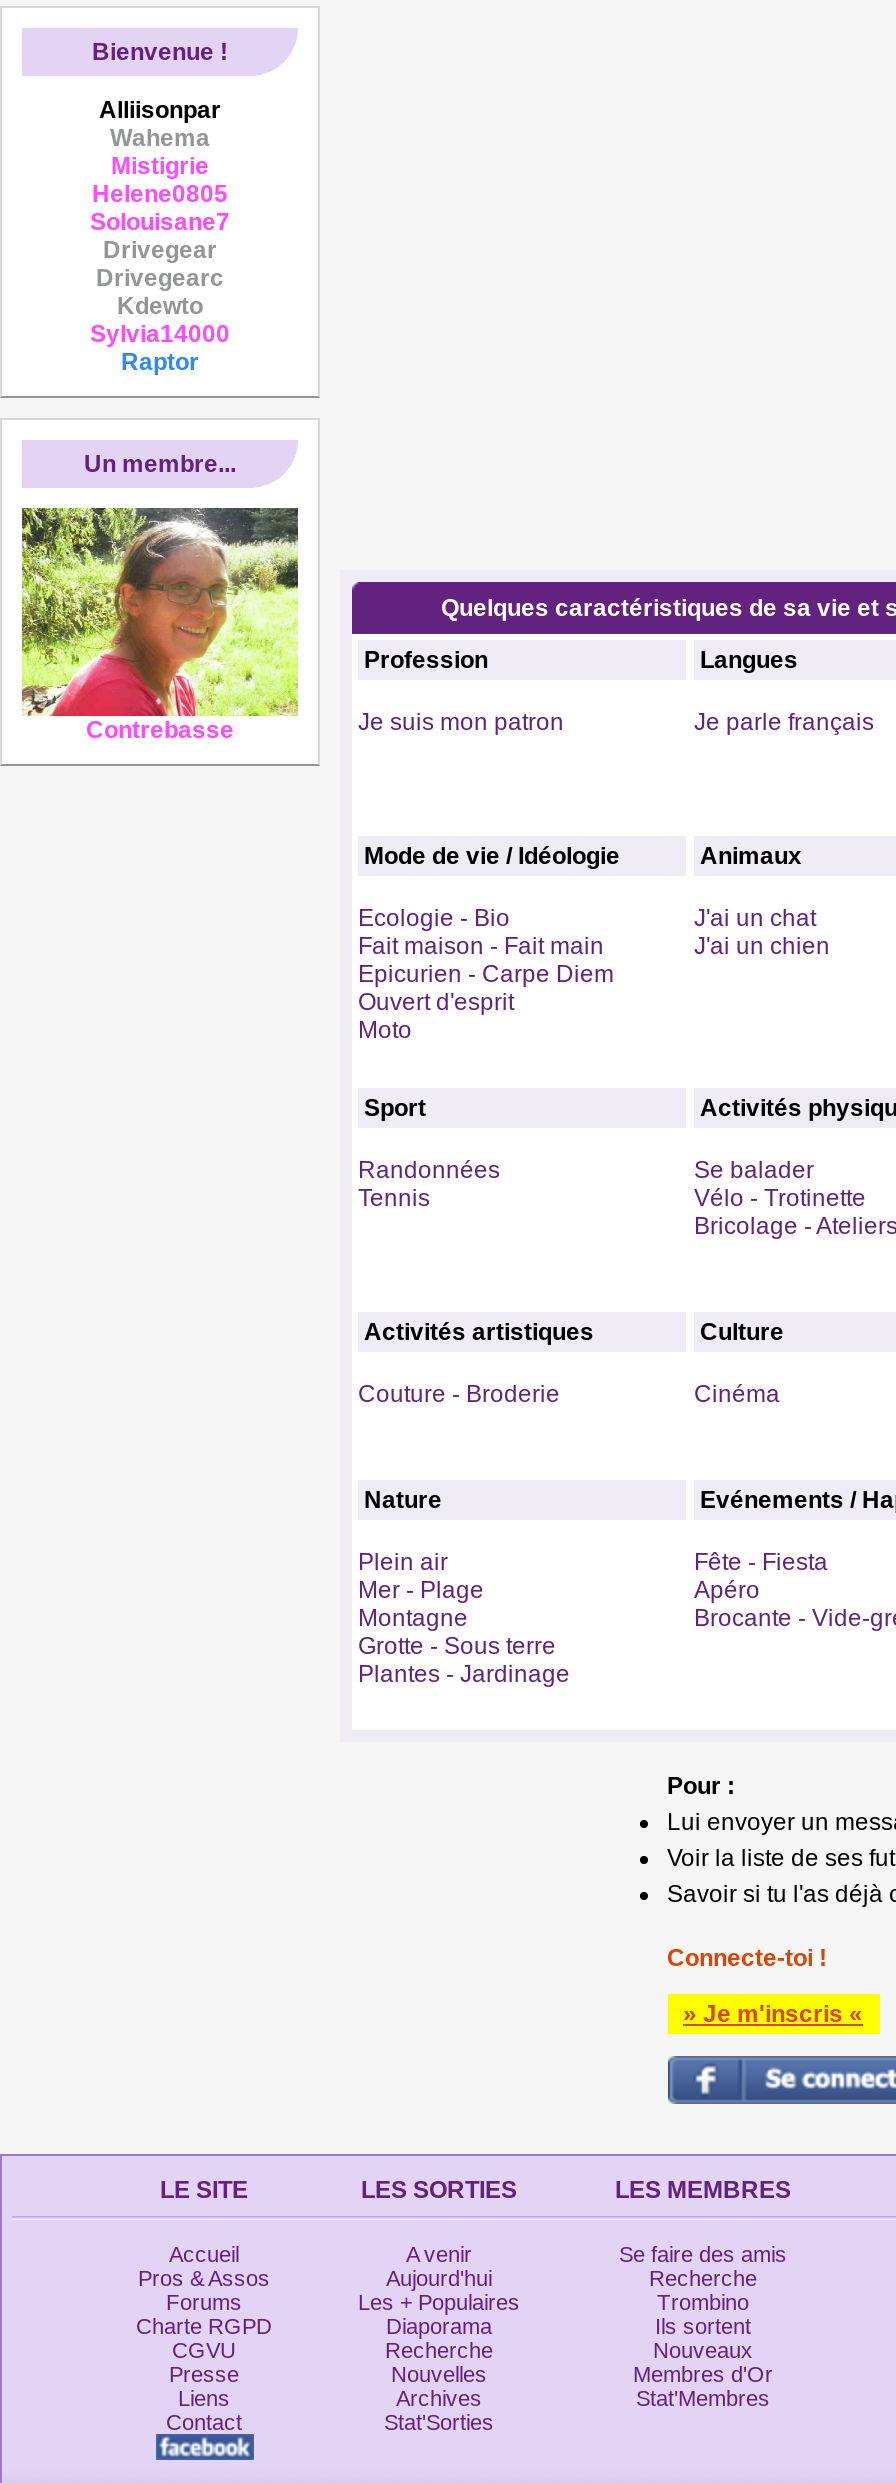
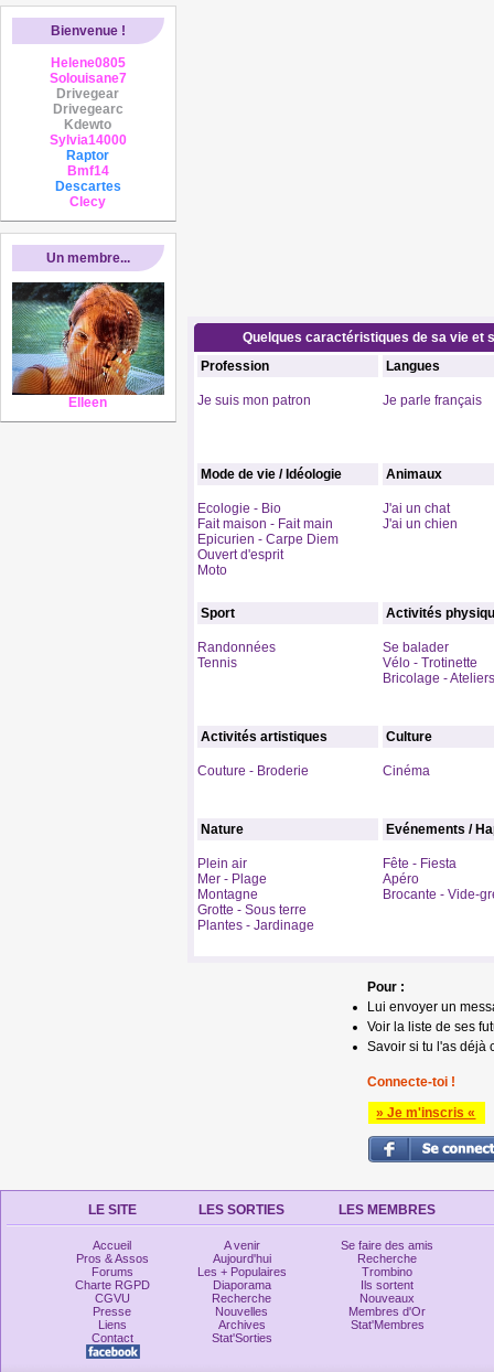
[99,96,221,180] Alliisonpar | Wahema | Mistigrie -> none
moved [90,180,230,376] -> [50,55,127,163]: Helene0805 | Solouisane7 | Drivegear | Drivegearc | Kdewto | Sylvia14000 | Raptor
none -> [55,163,121,210] Bmf14 | Descartes | Clecy
[20,506,300,743] [image] | Contrebasse -> [11,281,165,410] [image] | Elleen

